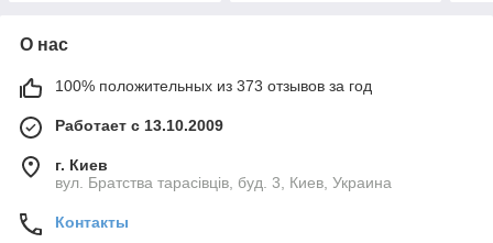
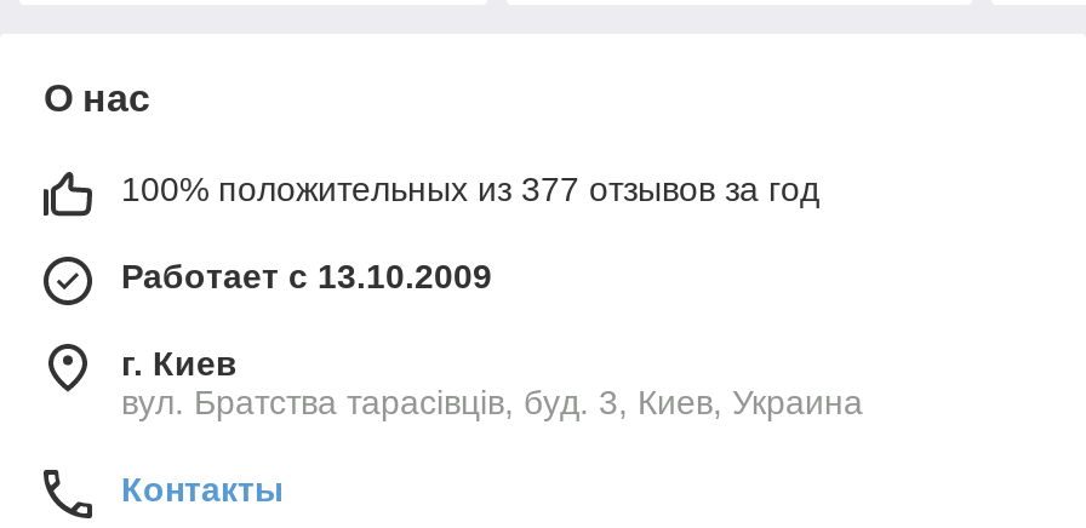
[55,77,372,94] 100% положительных из 373 отзывов за год -> [121,169,819,208] 100% положительных из 377 отзывов за год

